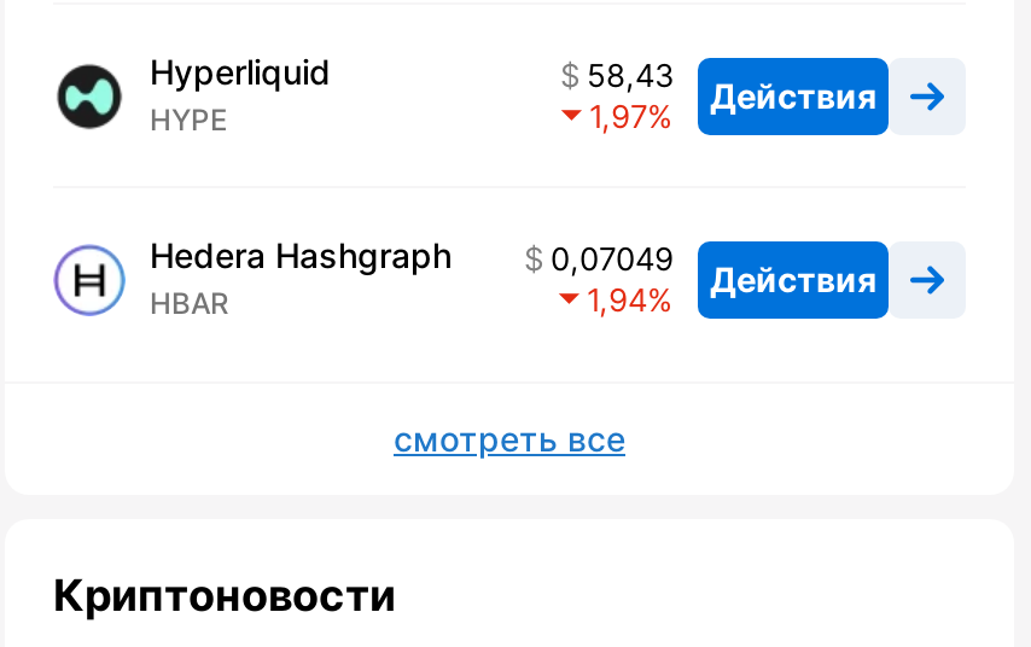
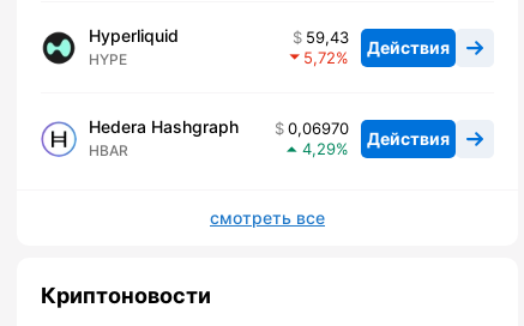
[587,56,876,116] 58,43 Действия -> [306,28,450,57] 59,43 Действия
[589,98,647,136] 1,97 -> [303,48,336,68] 5,72
[551,240,876,299] 0,07049 Действия -> [288,119,450,148] 0,06970 Действия
[587,281,647,320] 1,94 -> [302,140,336,159] 4,29

